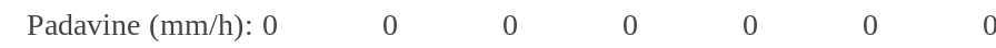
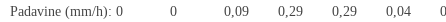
[502,9,518,41] 0 -> [224,4,249,19] 0,09
[622,9,638,41] 0 -> [278,4,303,19] 0,29
[743,9,758,41] 0 -> [332,4,357,19] 0,29
[863,9,878,41] 0 -> [386,4,411,19] 0,04

